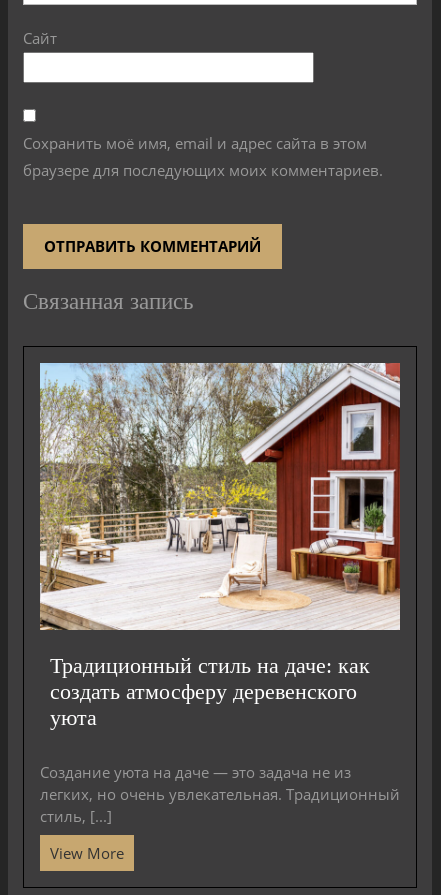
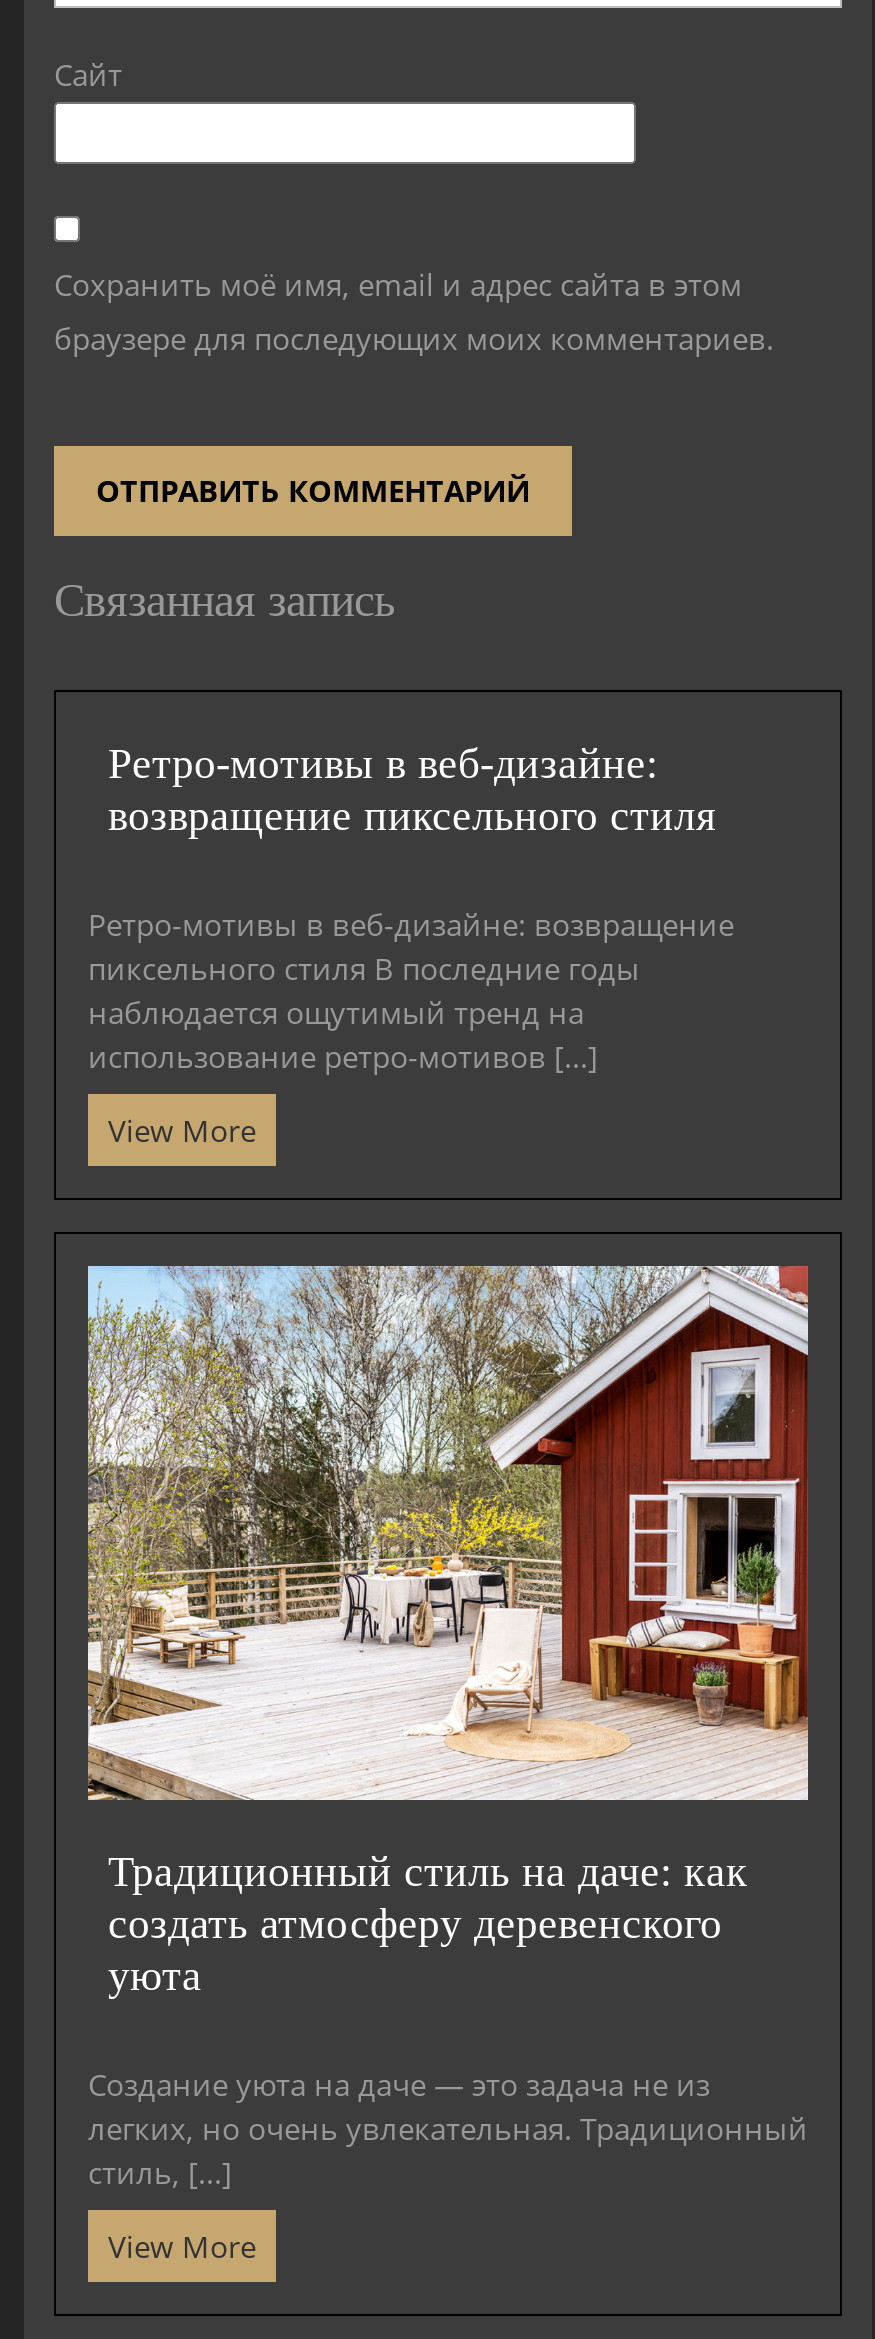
none -> [88,740,734,1150] Ретро-мотивы в веб-дизайне: | возвращение пиксельного стиля | Ретро-мотивы в веб-дизайне: возвращение | пиксельного стиля В последние годы | наблюдается ощутимый тренд на | использование ретро-мотивов [...] | View More

